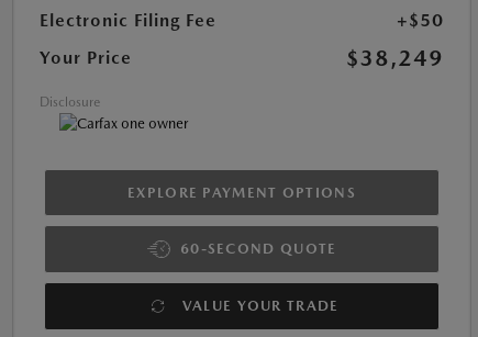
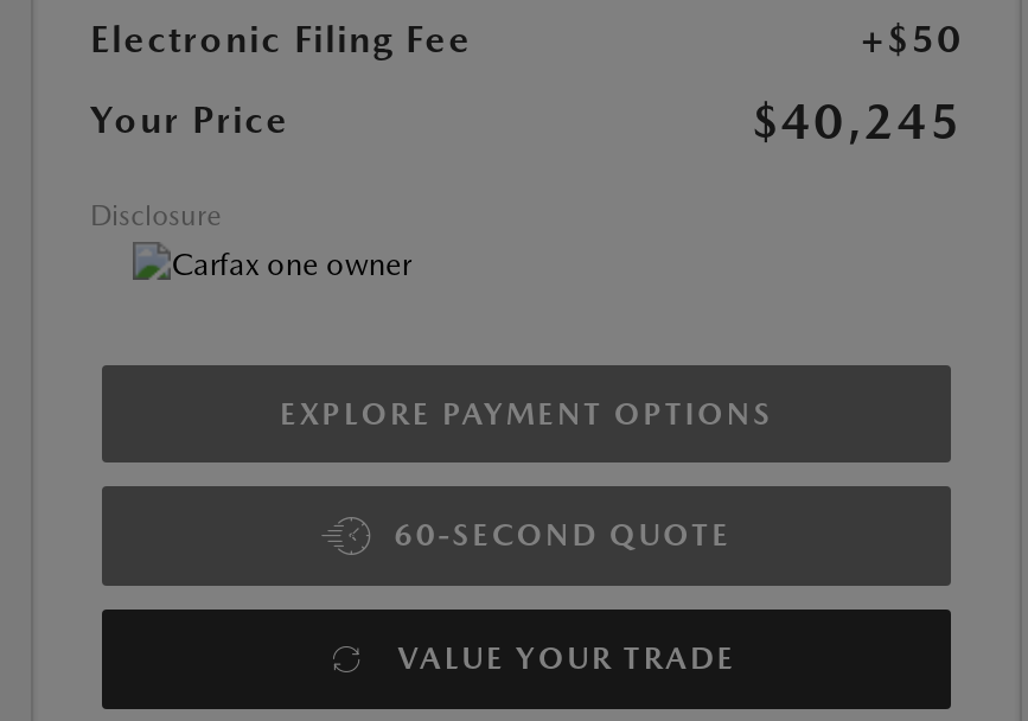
[346,44,444,71] $38,249 -> [752,94,963,151] $40,245

